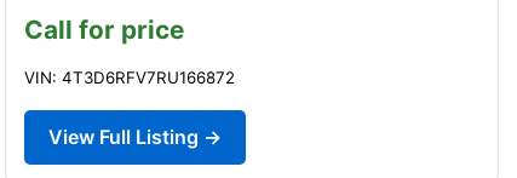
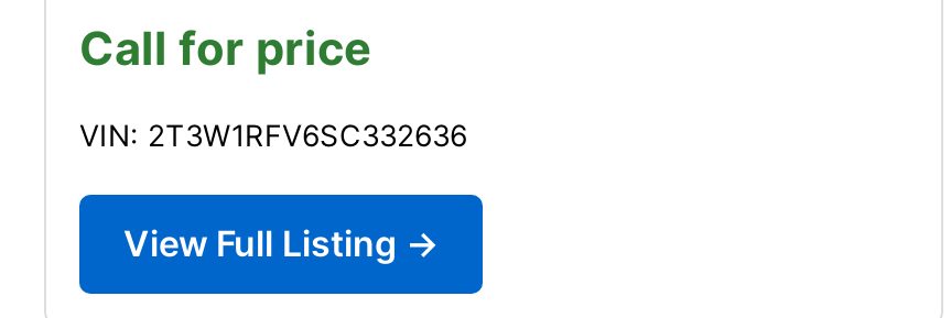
[24,68,235,87] VIN: 4T3D6RFV7RU166872 -> [79,118,467,153] VIN: 2T3W1RFV6SC332636

